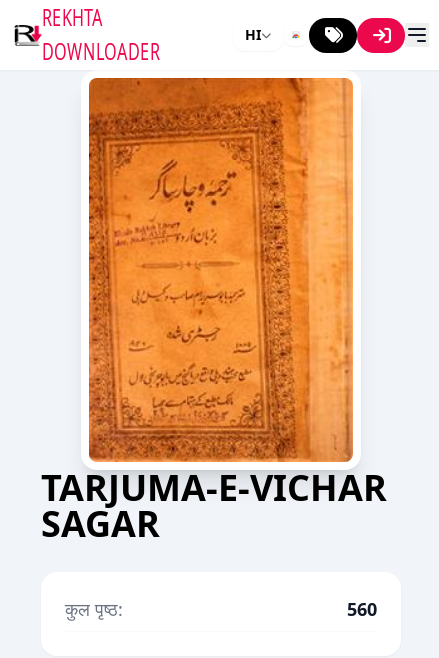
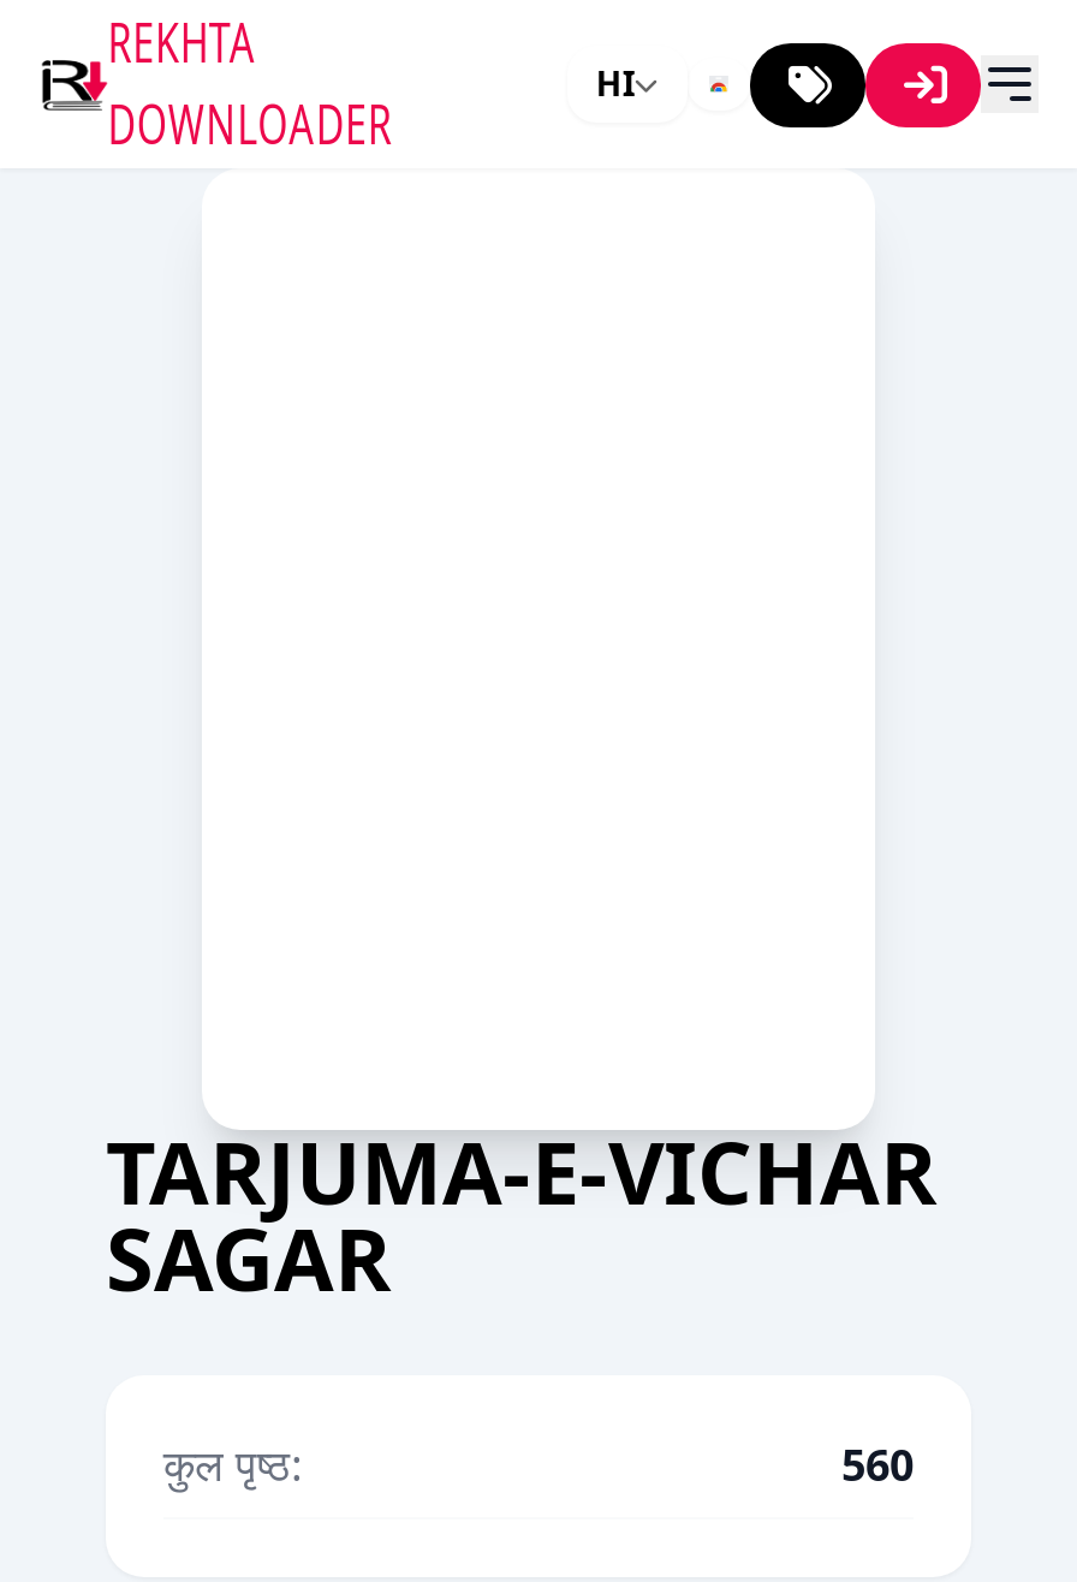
[88,77,354,461] [image] -> none

